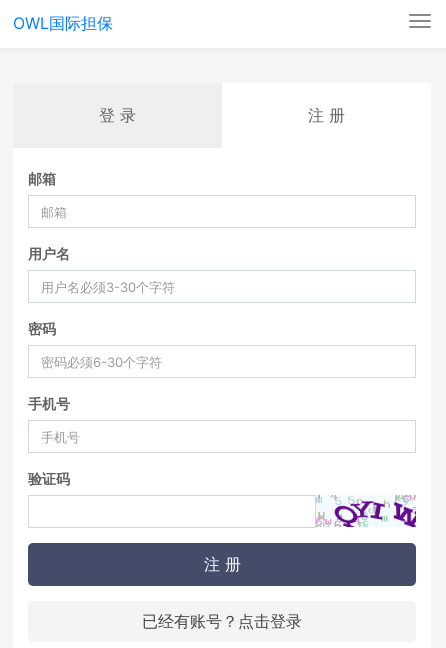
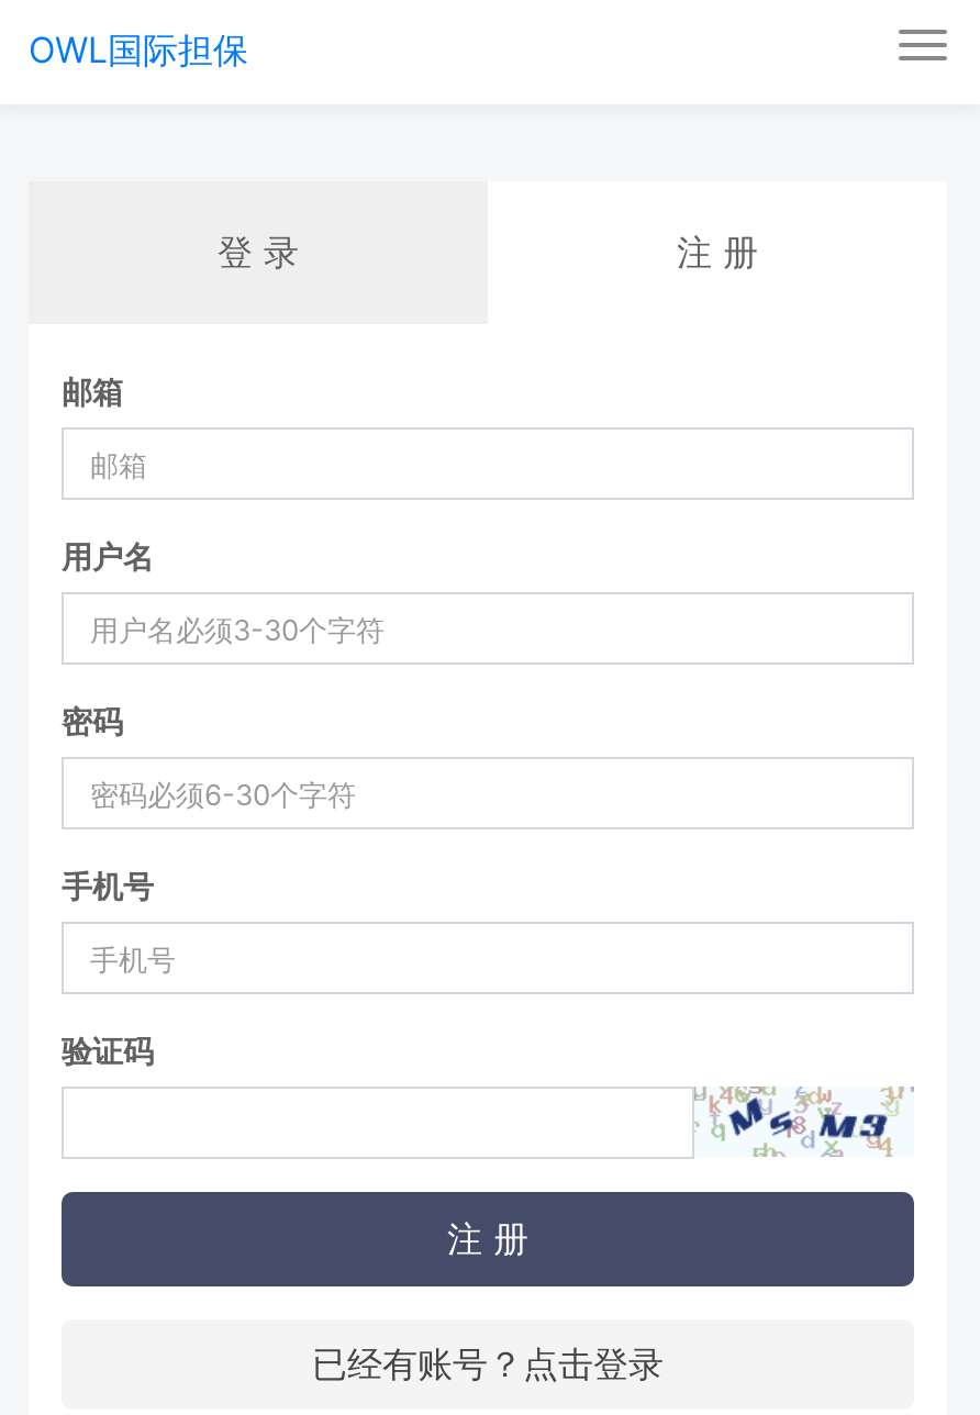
[315,495,417,528] [image] -> [694,1084,914,1157] [image]

